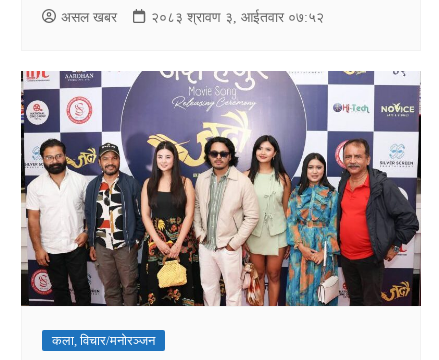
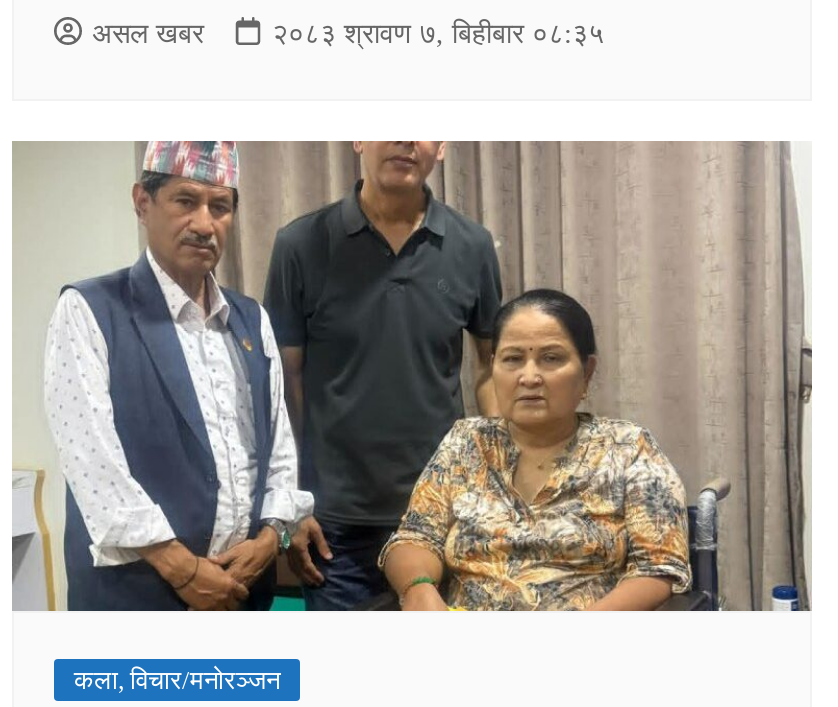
[61,7,324,26] असल खबर २०८३ श्रावण ३, आईतवार ०७:५२ -> [92,14,604,52] असल खबर २०८३ श्रावण ७, बिहीबार ०८:३५
[20,70,422,307] [image] -> [10,139,812,613] [image]

